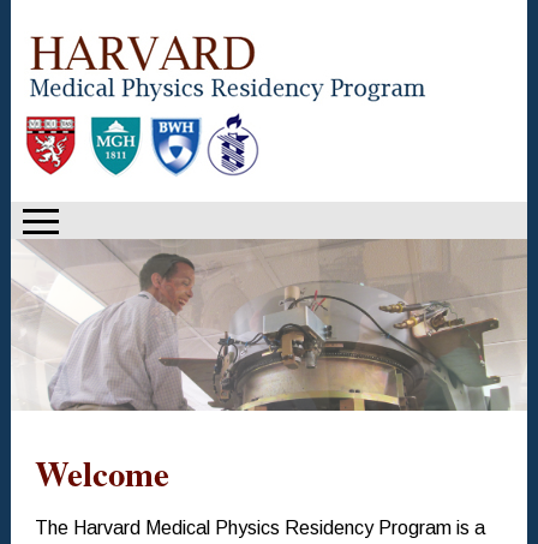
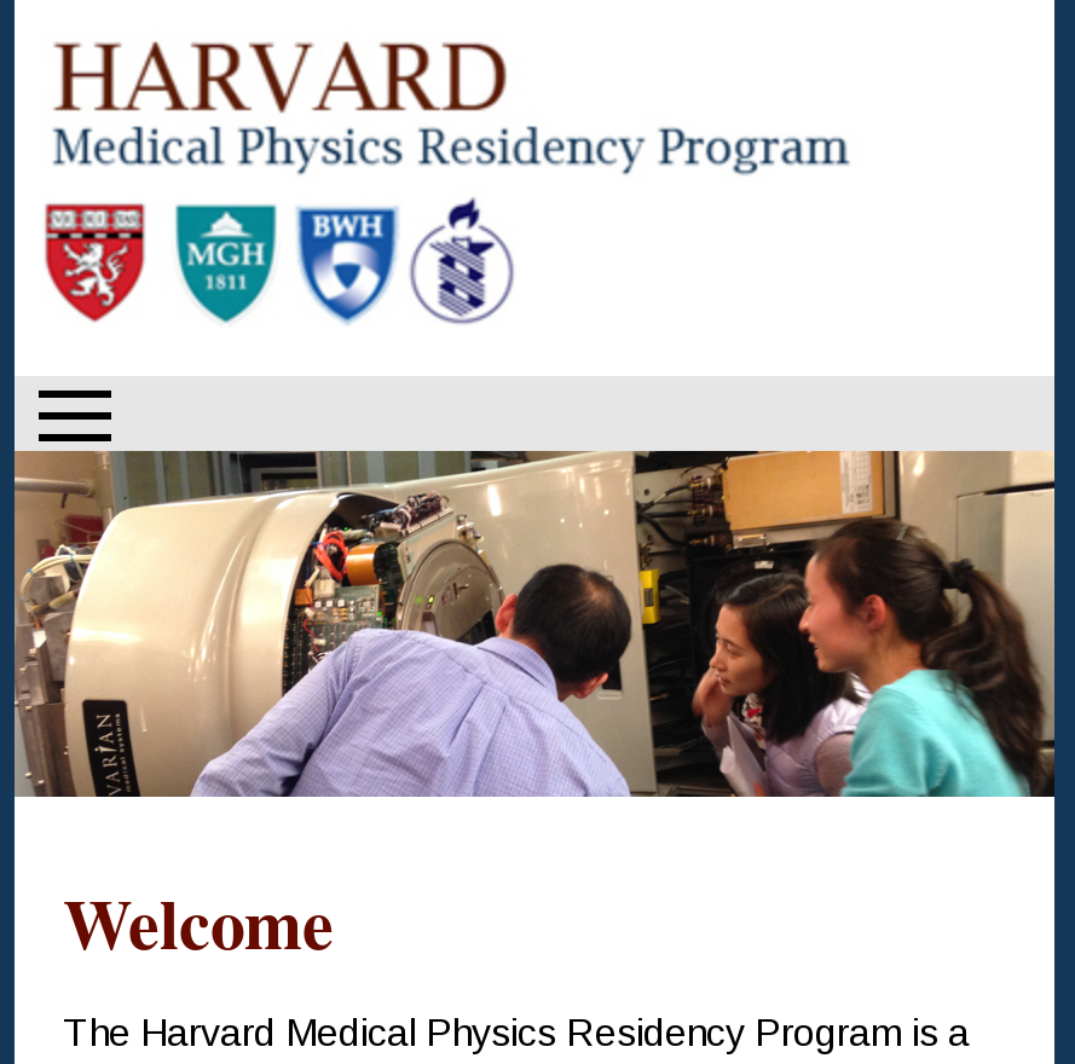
[10,239,528,412] [image] -> [12,449,1057,799] [image]

